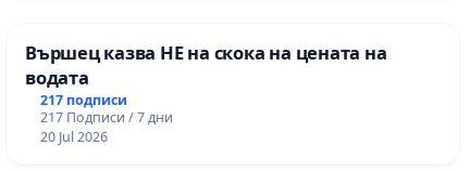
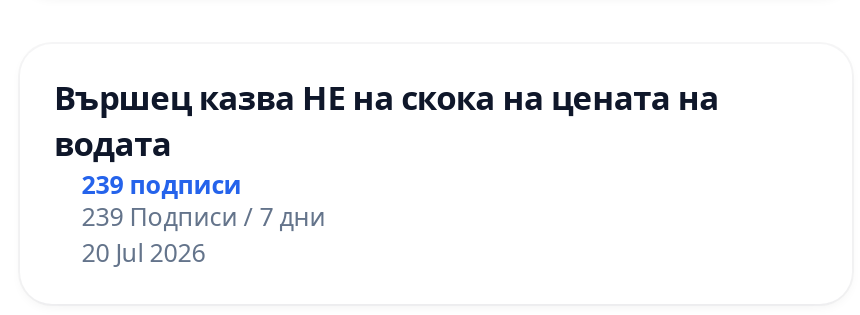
[40,90,127,109] 217 подписи -> [82,167,242,201] 239 подписи
[40,108,173,126] 217 Подписи / 7 дни -> [82,199,326,233] 239 Подписи / 7 дни

